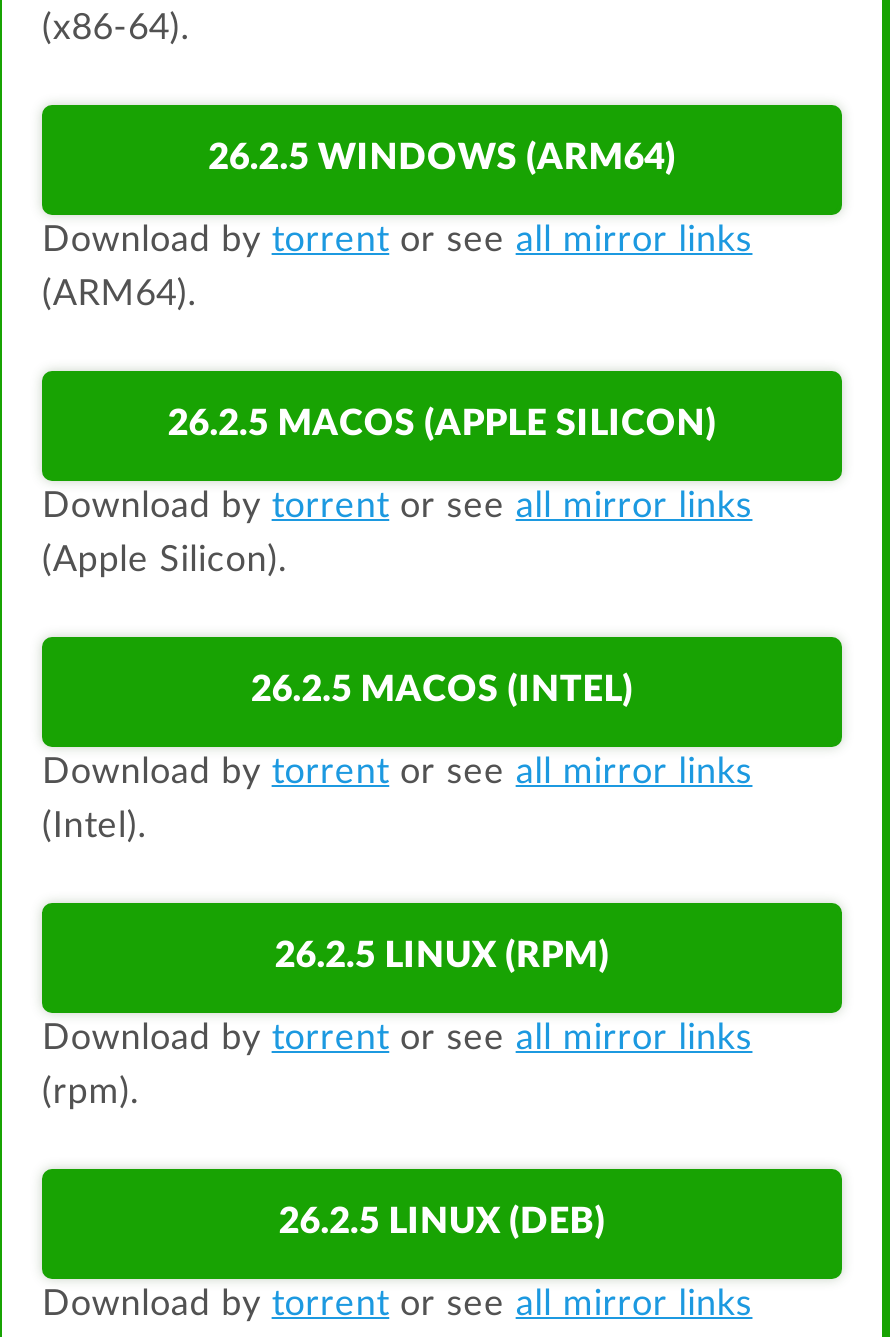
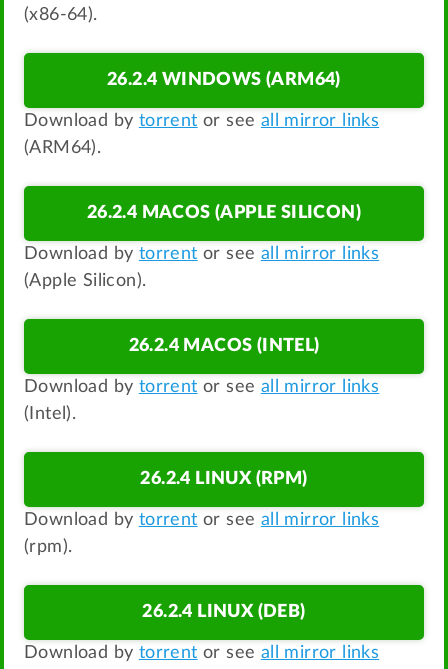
[208,140,676,176] 26.2.5 WINDOWS (ARM64) -> [107,71,341,89] 26.2.4 WINDOWS (ARM64)
[168,406,716,442] 26.2.5 MACOS (APPLE SILICON) -> [87,204,361,222] 26.2.4 MACOS (APPLE SILICON)
[251,672,633,708] 26.2.5 MACOS (INTEL) -> [128,337,319,355] 26.2.4 MACOS (INTEL)
[275,938,609,974] 26.2.5 LINUX (RPM) -> [140,470,308,488] 26.2.4 LINUX (RPM)
[279,1204,605,1240] 26.2.5 LINUX (DEB) -> [142,603,306,621] 26.2.4 LINUX (DEB)

